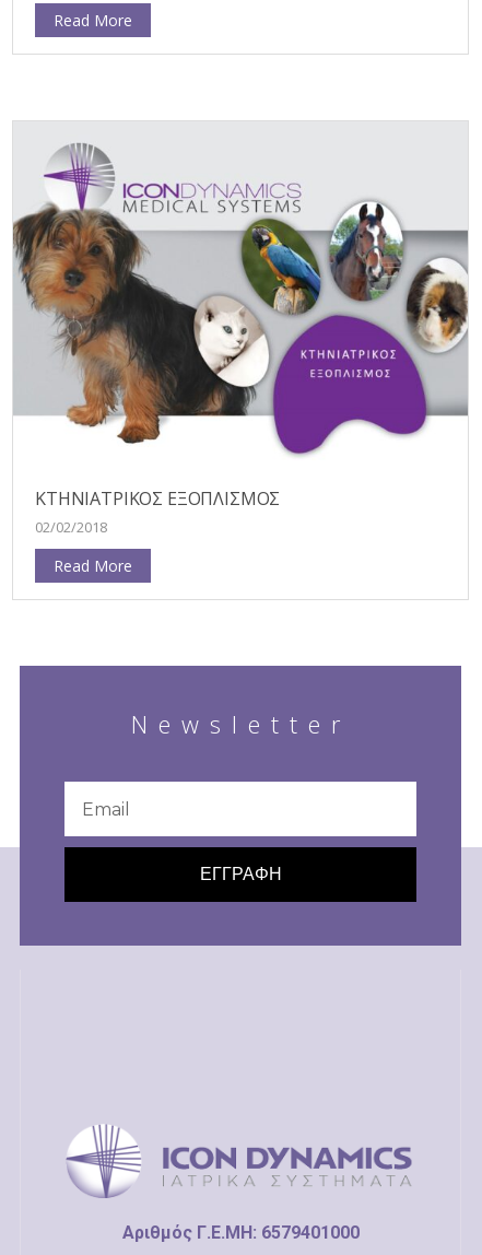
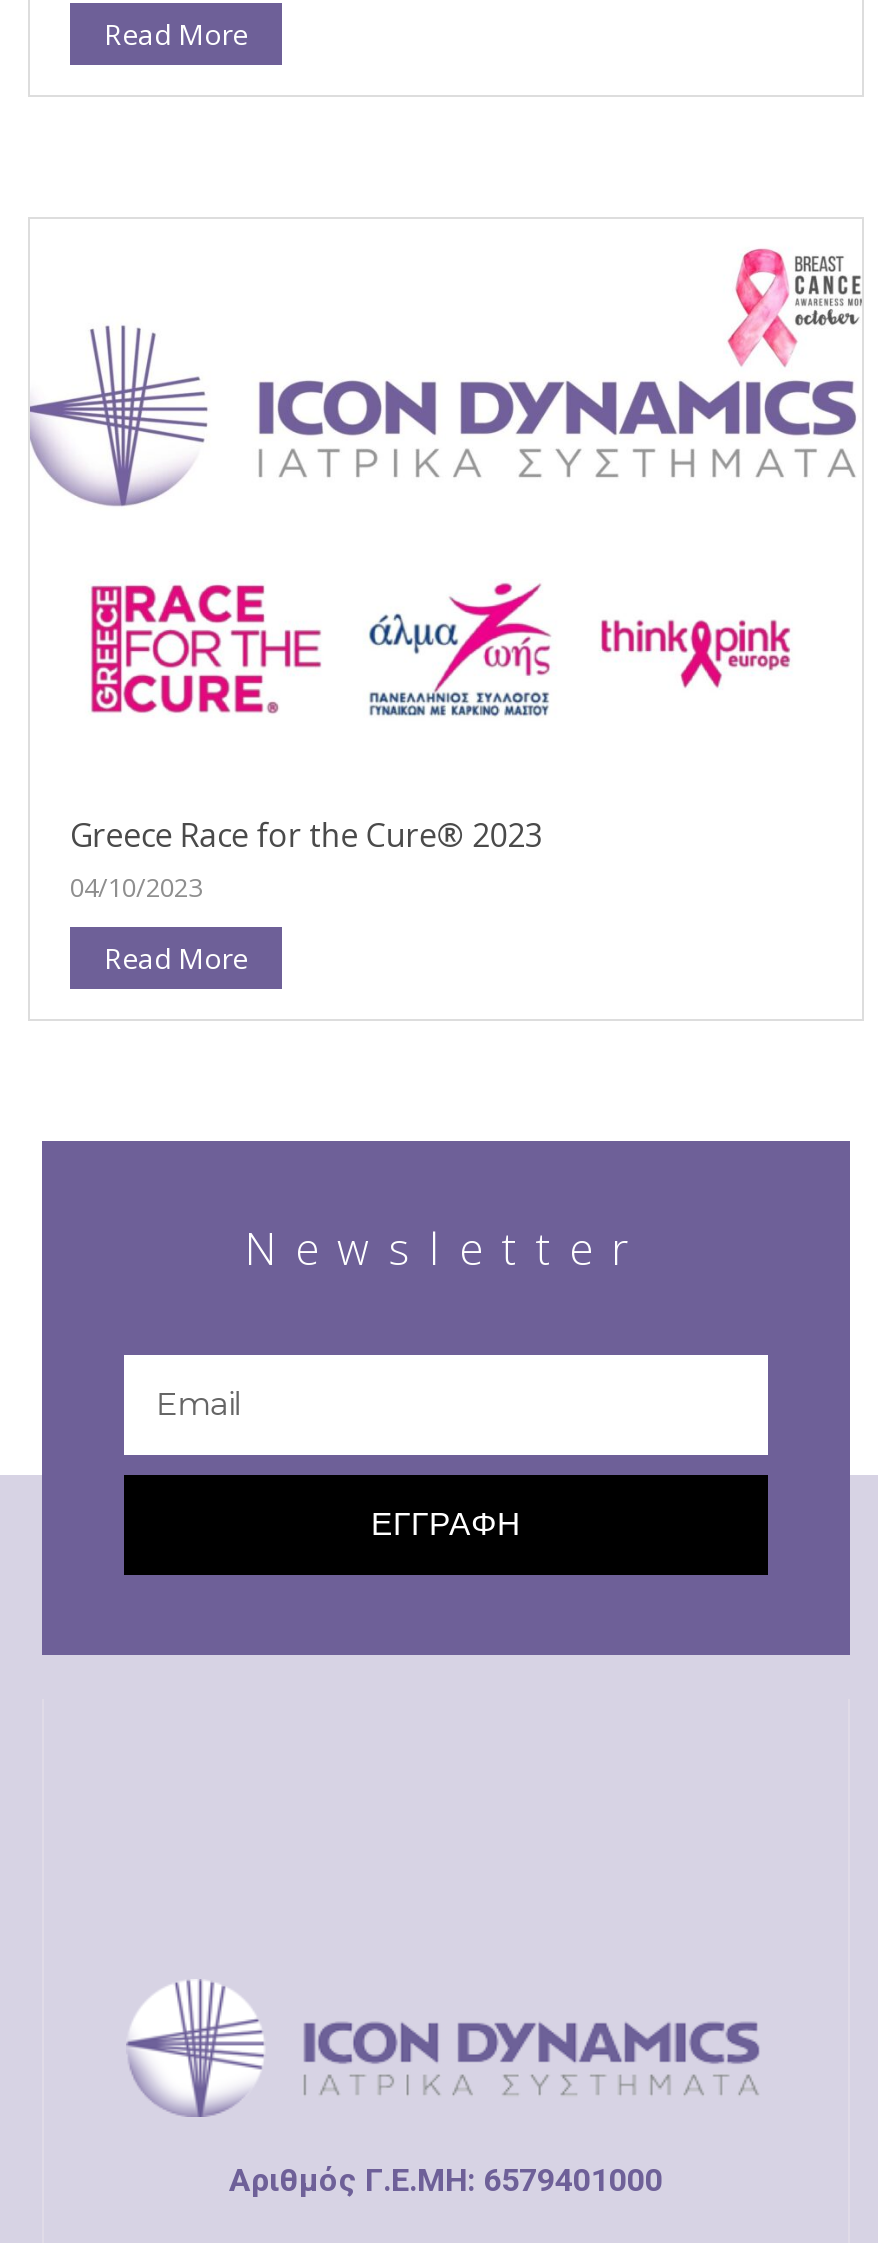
[13,141,469,536] [image] | ΚΤΗΝΙΑΤΡΙΚΟΣ ΕΞΟΠΛΙΣΜΟΣ | 02/02/2018 -> [30,248,862,905] [image] | Greece Race for the Cure® 2023 | 04/10/2023

